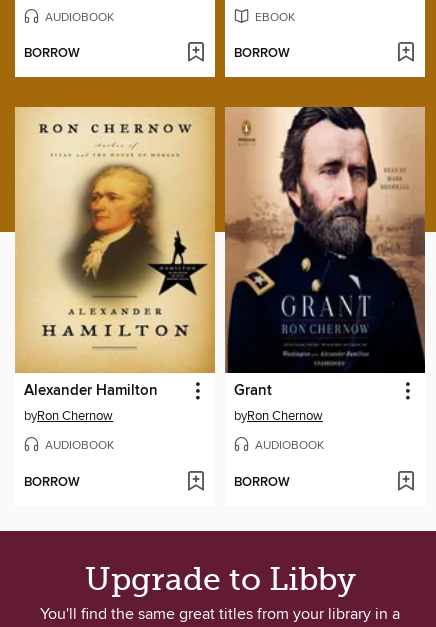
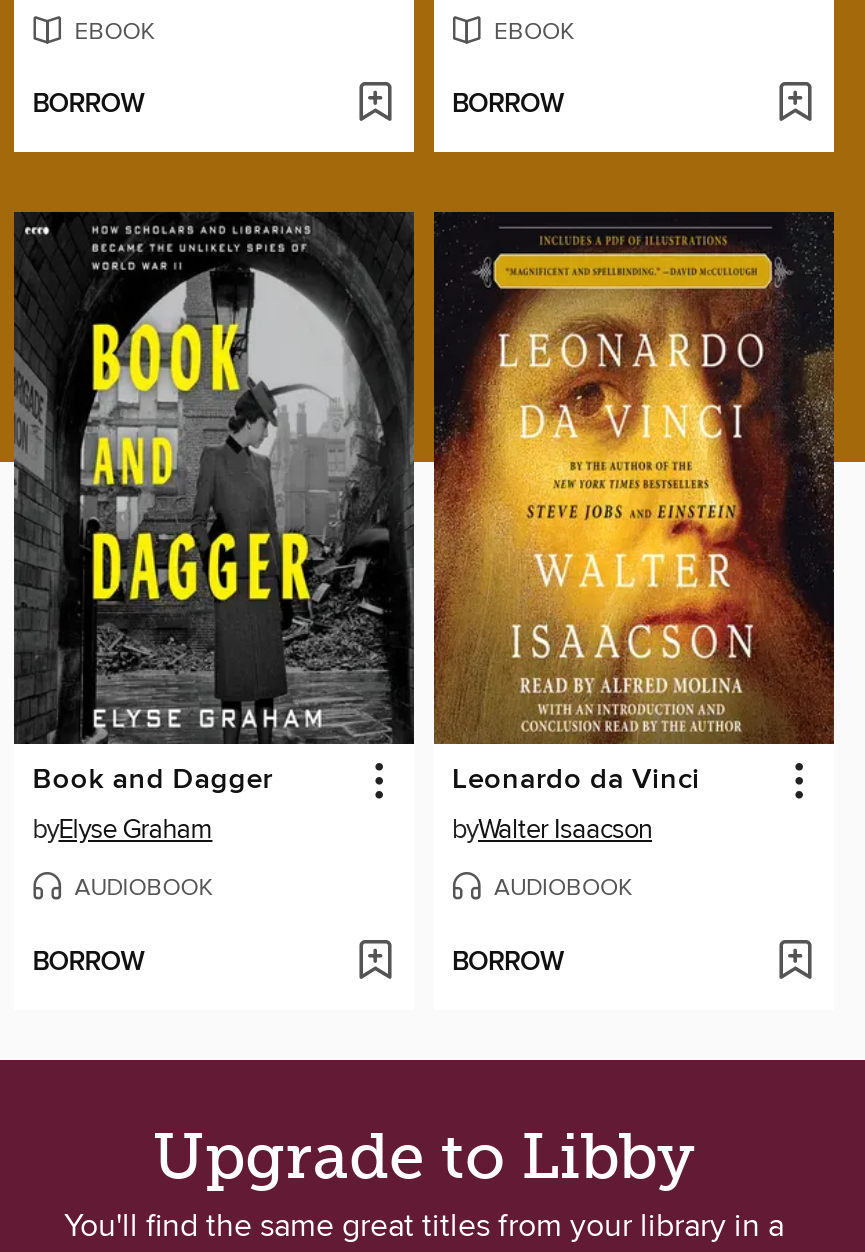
[45,9,114,24] AUDIOBOOK -> [74,16,154,46] EBOOK
[14,106,216,424] [image] | Alexander Hamilton | byRon Chernow -> [12,210,416,847] [image] | Book and Dagger | byElyse Graham
[224,106,426,424] [image] | Grant | byRon Chernow -> [432,210,836,847] [image] | Leonardo da Vinci | byWalter Isaacson

